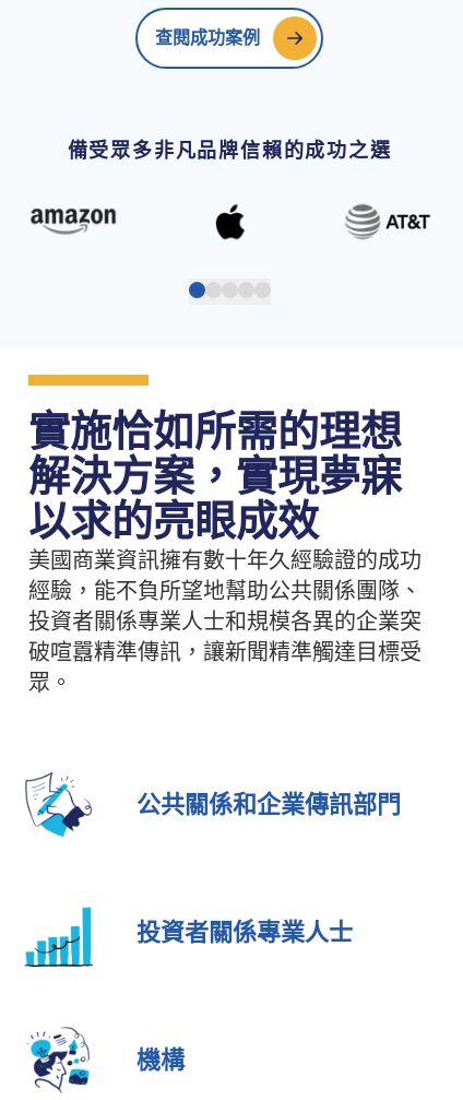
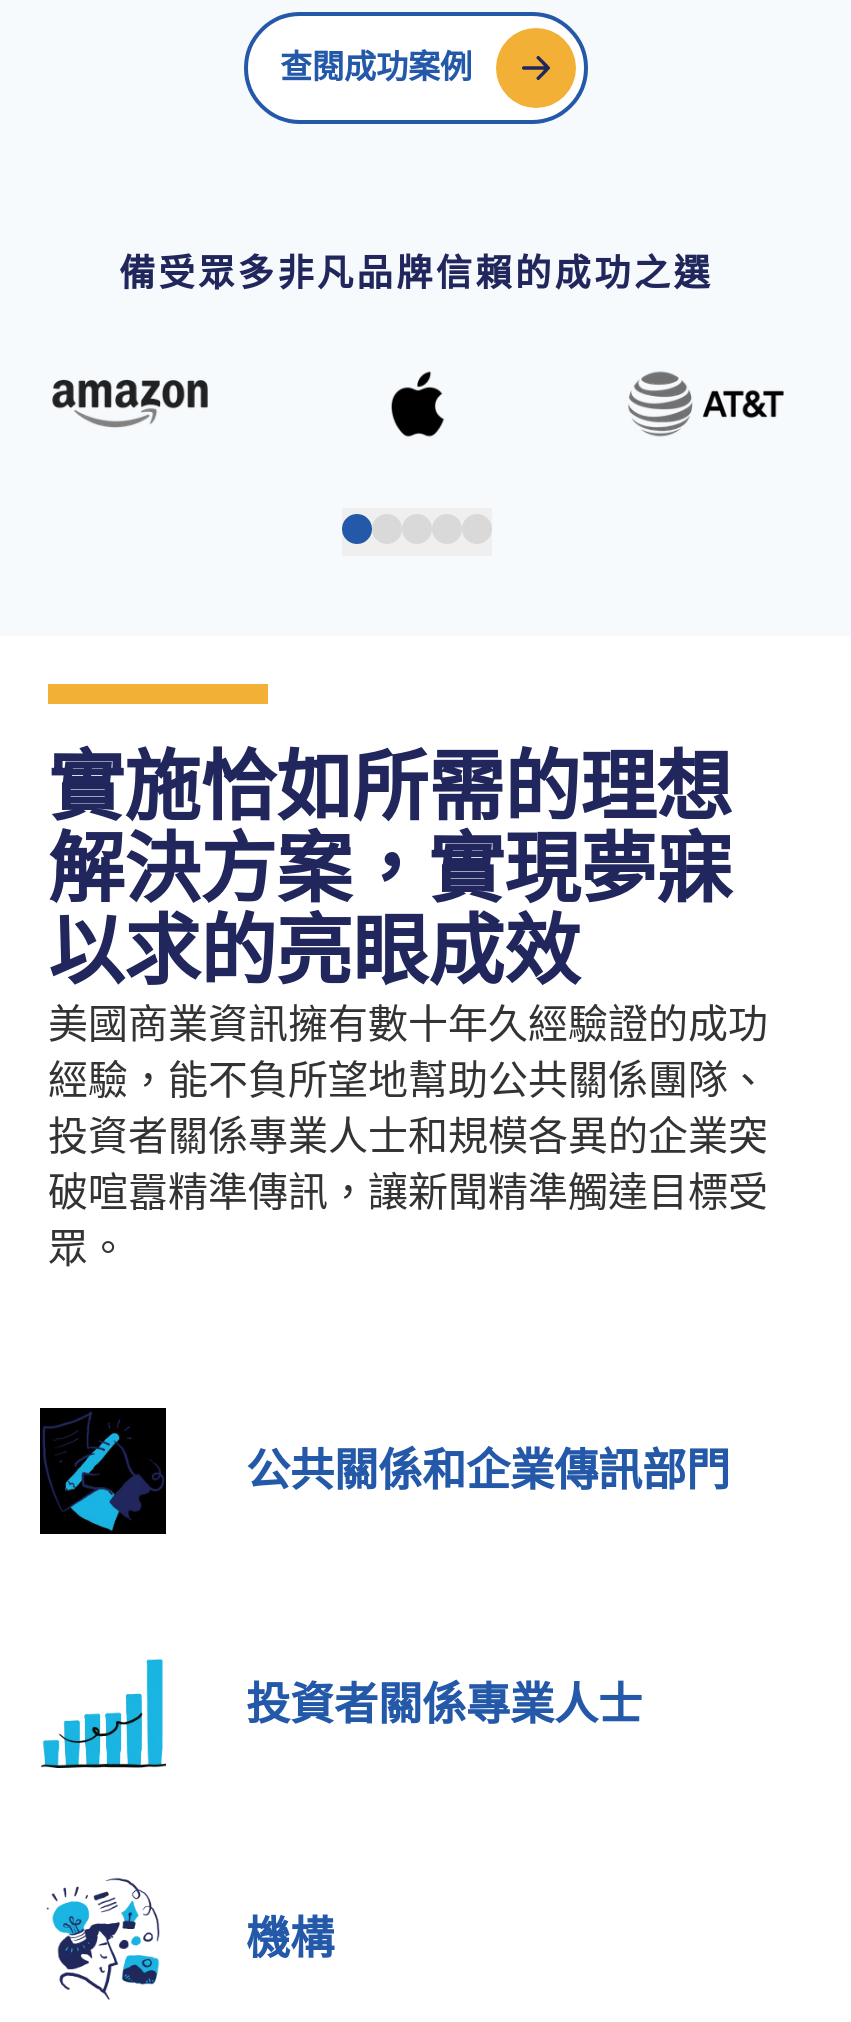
[24,770,93,839] [image] -> [38,1406,168,1536] [image]

